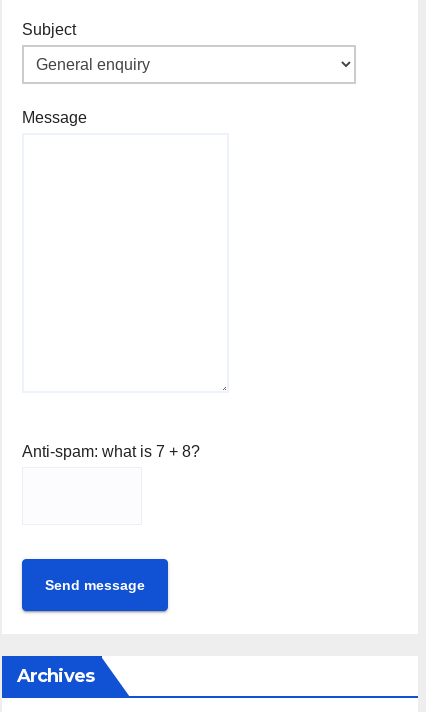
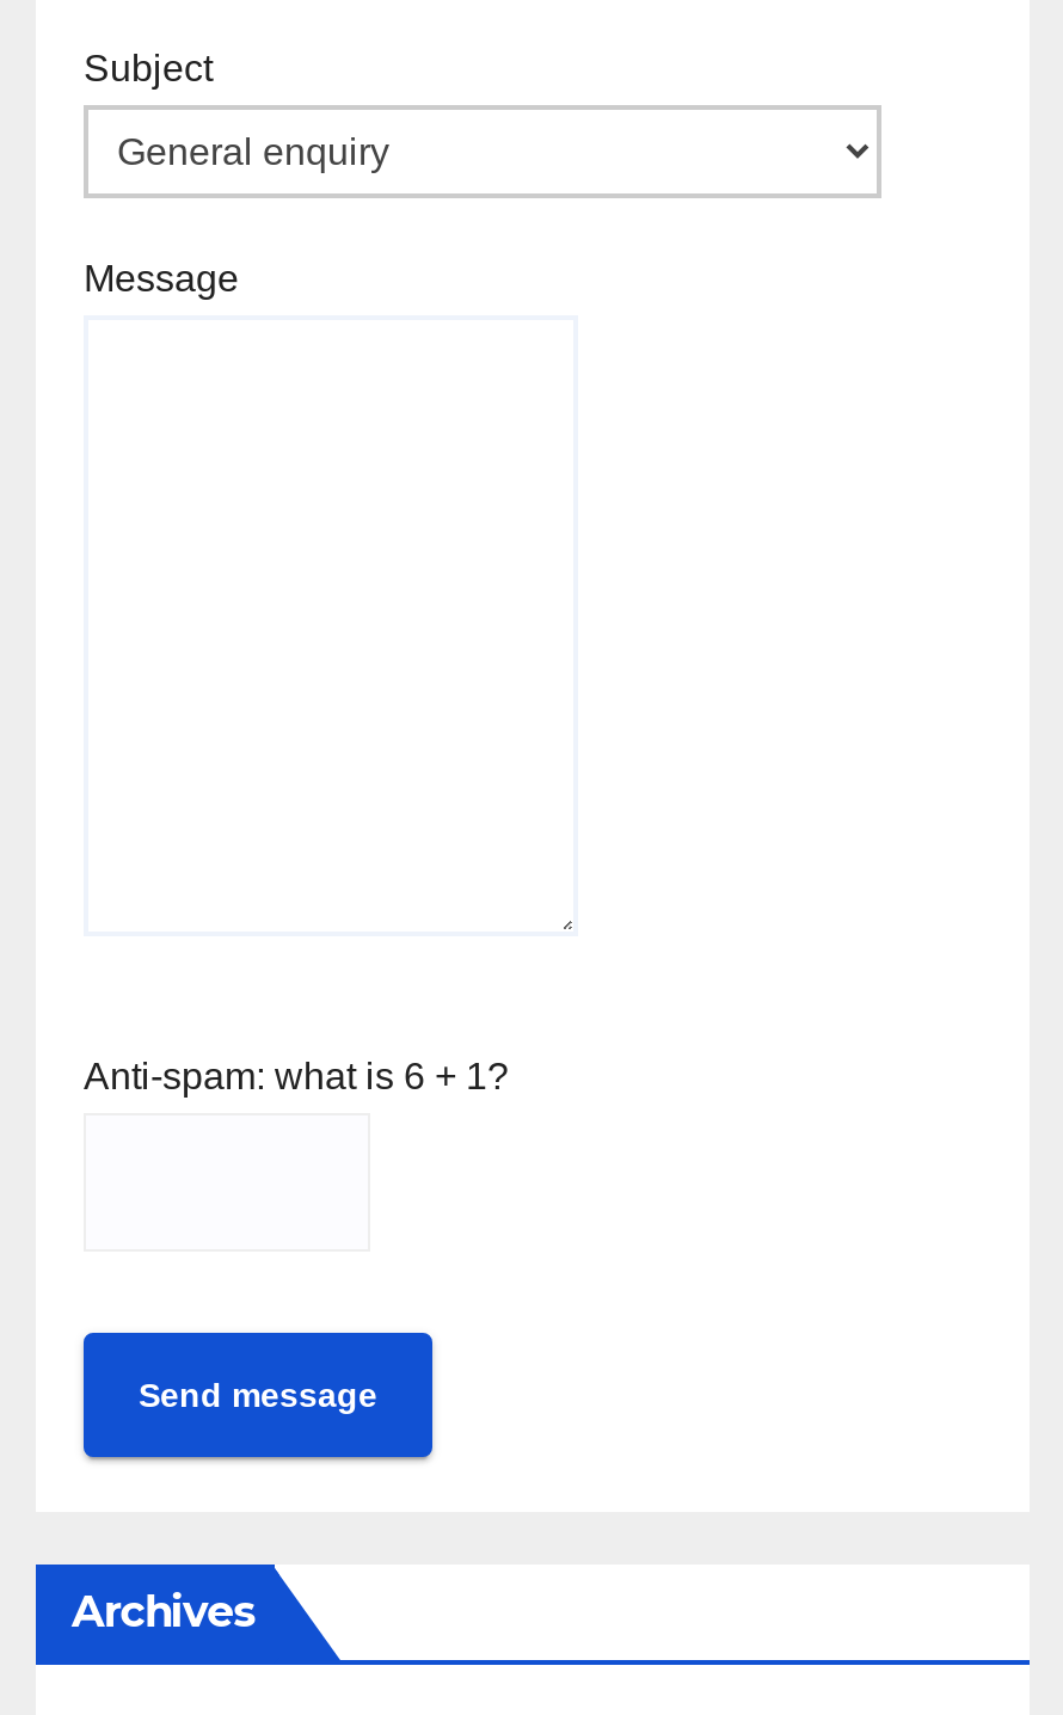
[22,443,200,460] Anti-spam: what is 7 + 8? -> [84,1055,509,1096] Anti-spam: what is 6 + 1?

